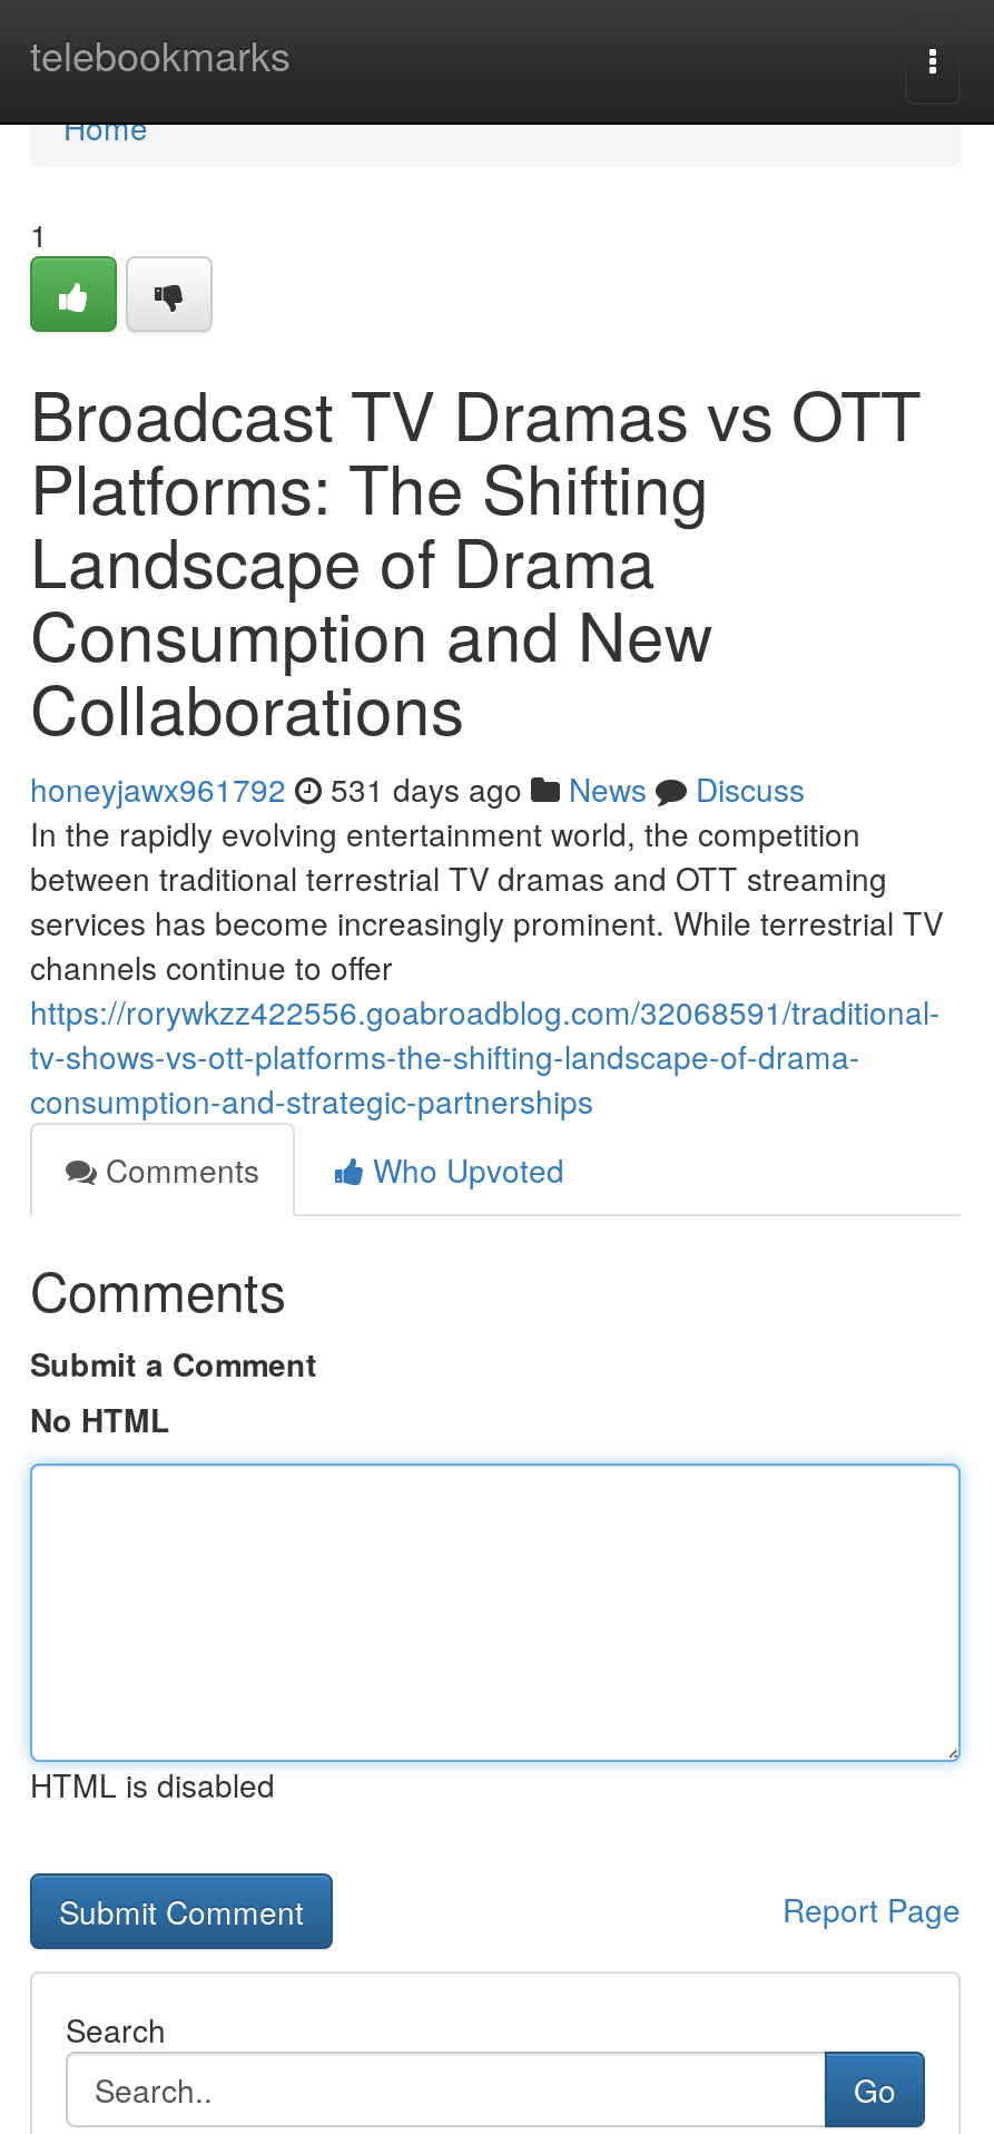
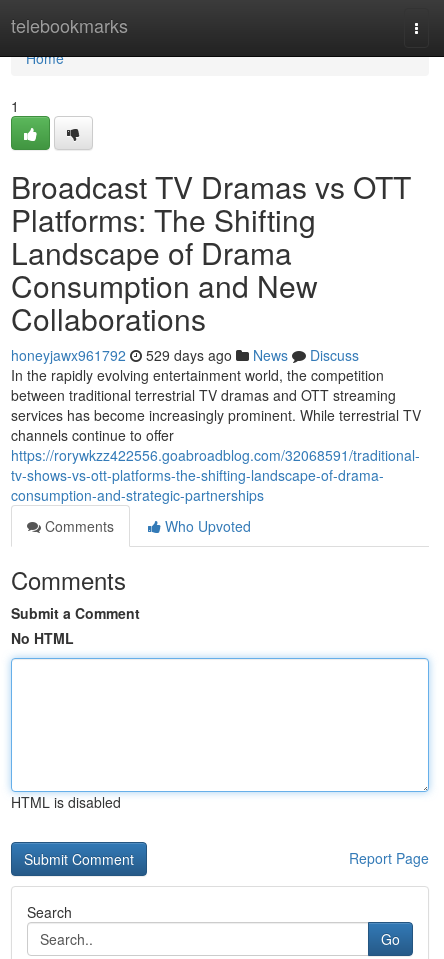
[30,766,805,811] honeyjawx961792 531 days ago News Discuss -> [11,345,359,365] honeyjawx961792 529 days ago News Discuss

